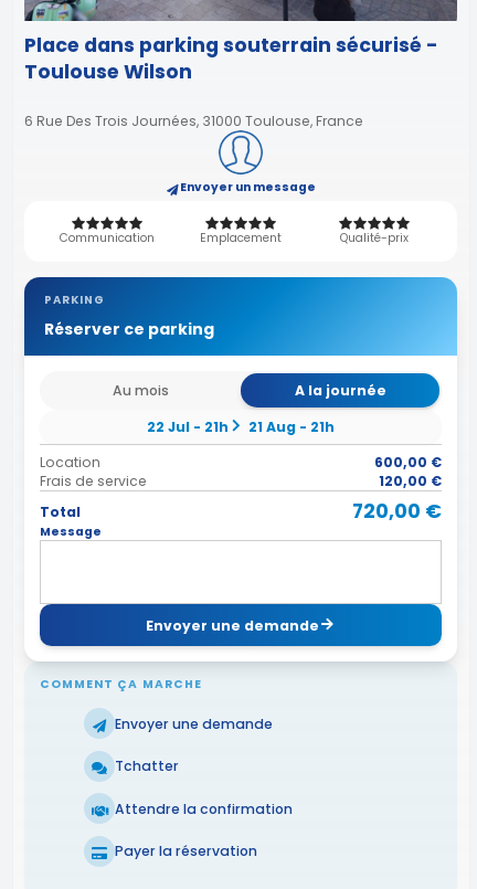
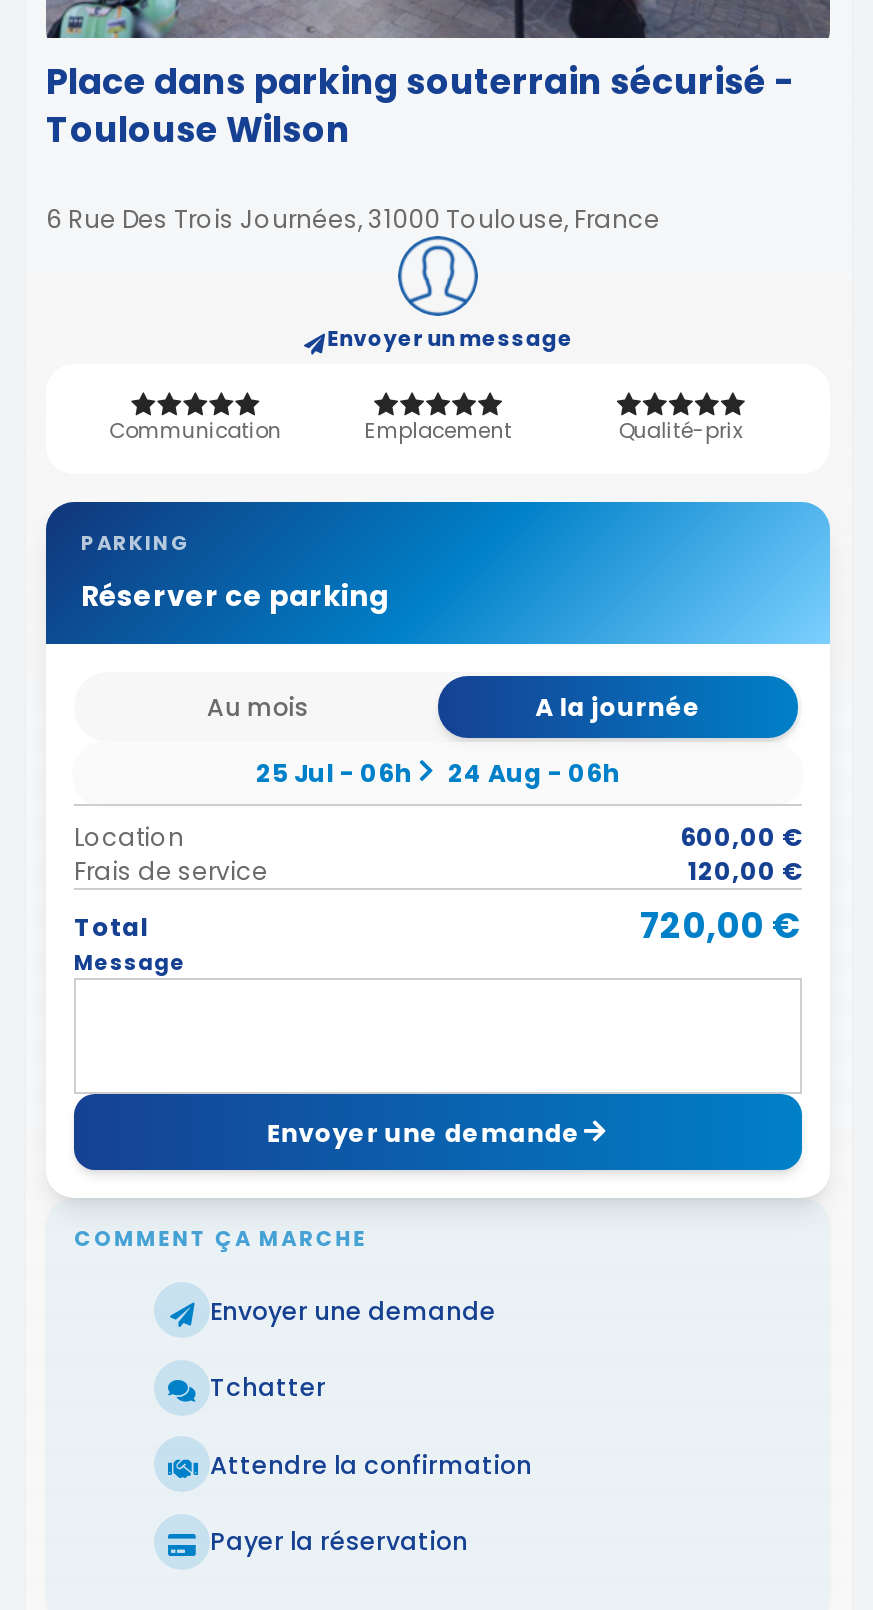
[147,417,229,436] 22 Jul - 21h -> [256,756,412,790] 25 Jul - 06h
[248,417,335,436] 21 Aug - 21h -> [448,756,620,790] 24 Aug - 06h

